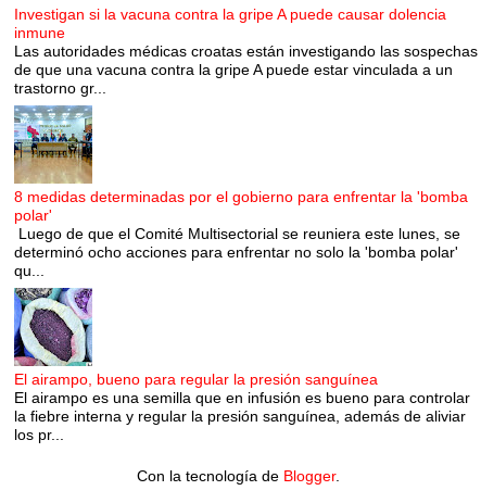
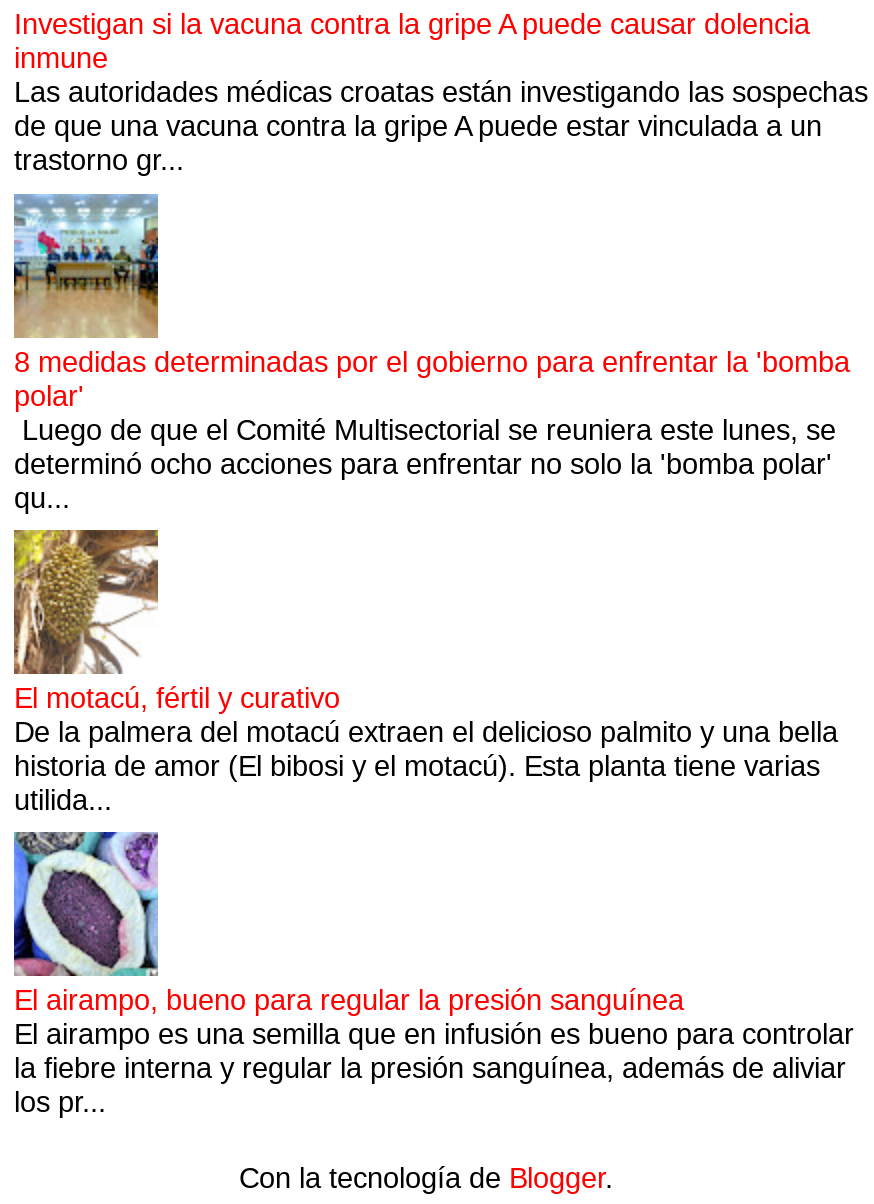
none -> [12,528,838,816] [image] | El motacú, fértil y curativo | De la palmera del motacú extraen el delicioso palmito y una bella | historia de amor (El bibosi y el motacú). Esta planta tiene varias | utilida...

